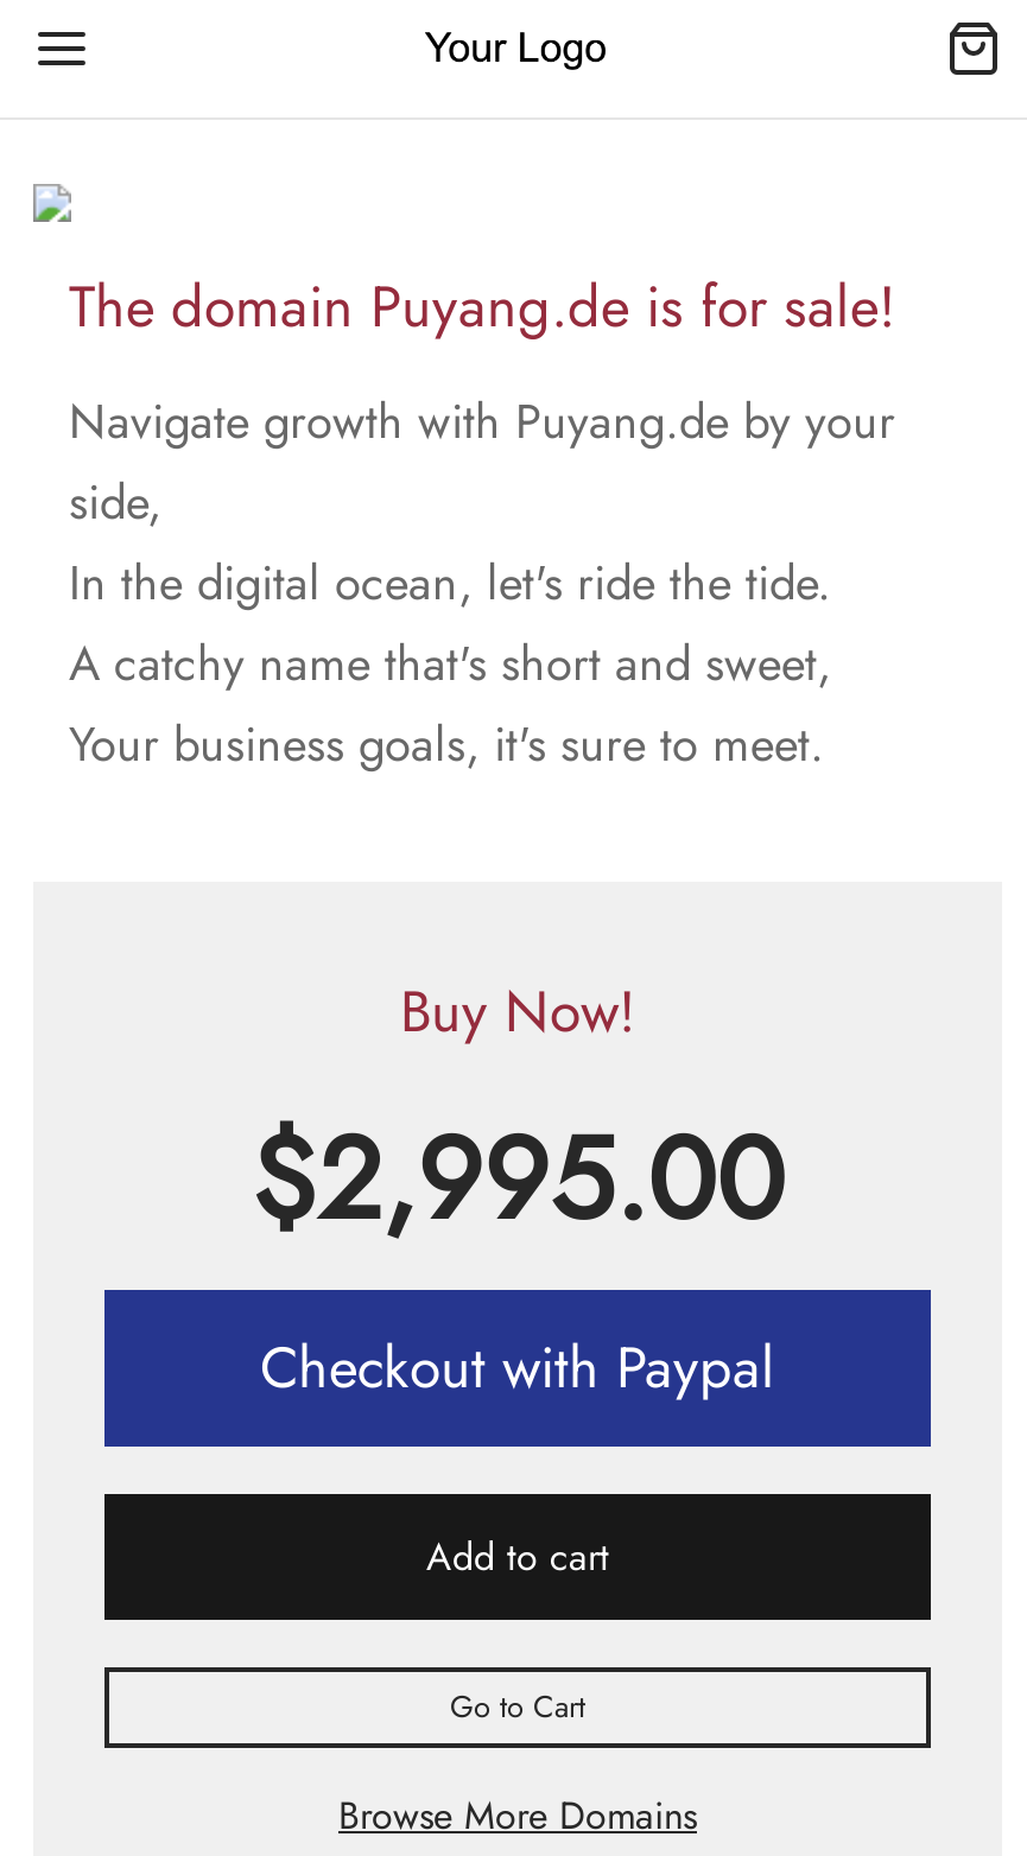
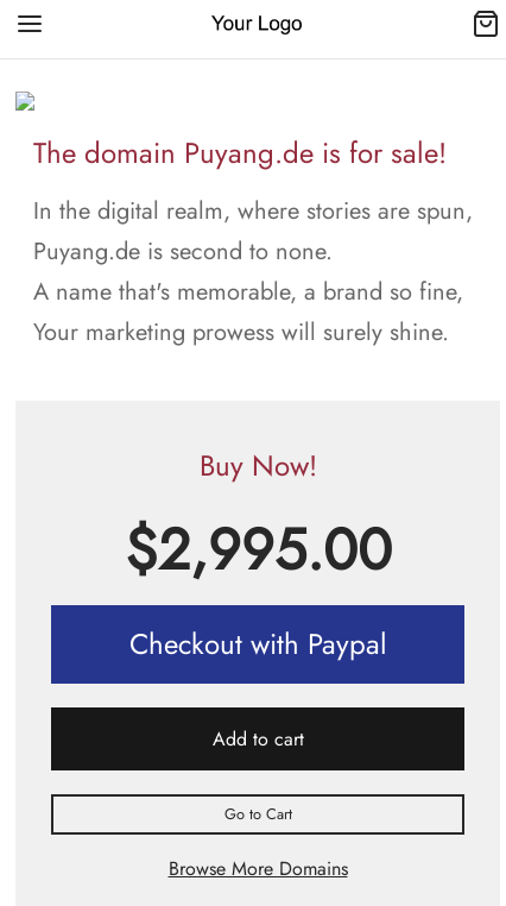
[69,388,895,780] Navigate growth with Puyang.de by your | side, | In the digital ocean, let's ride the tide. | A catchy name that's short and sweet, | Your business goals, it's sure to meet. -> [33,194,473,350] In the digital realm, where stories are spun, | Puyang.de is second to none. | A name that's memorable, a brand so fine, | Your marketing prowess will surely shine.

